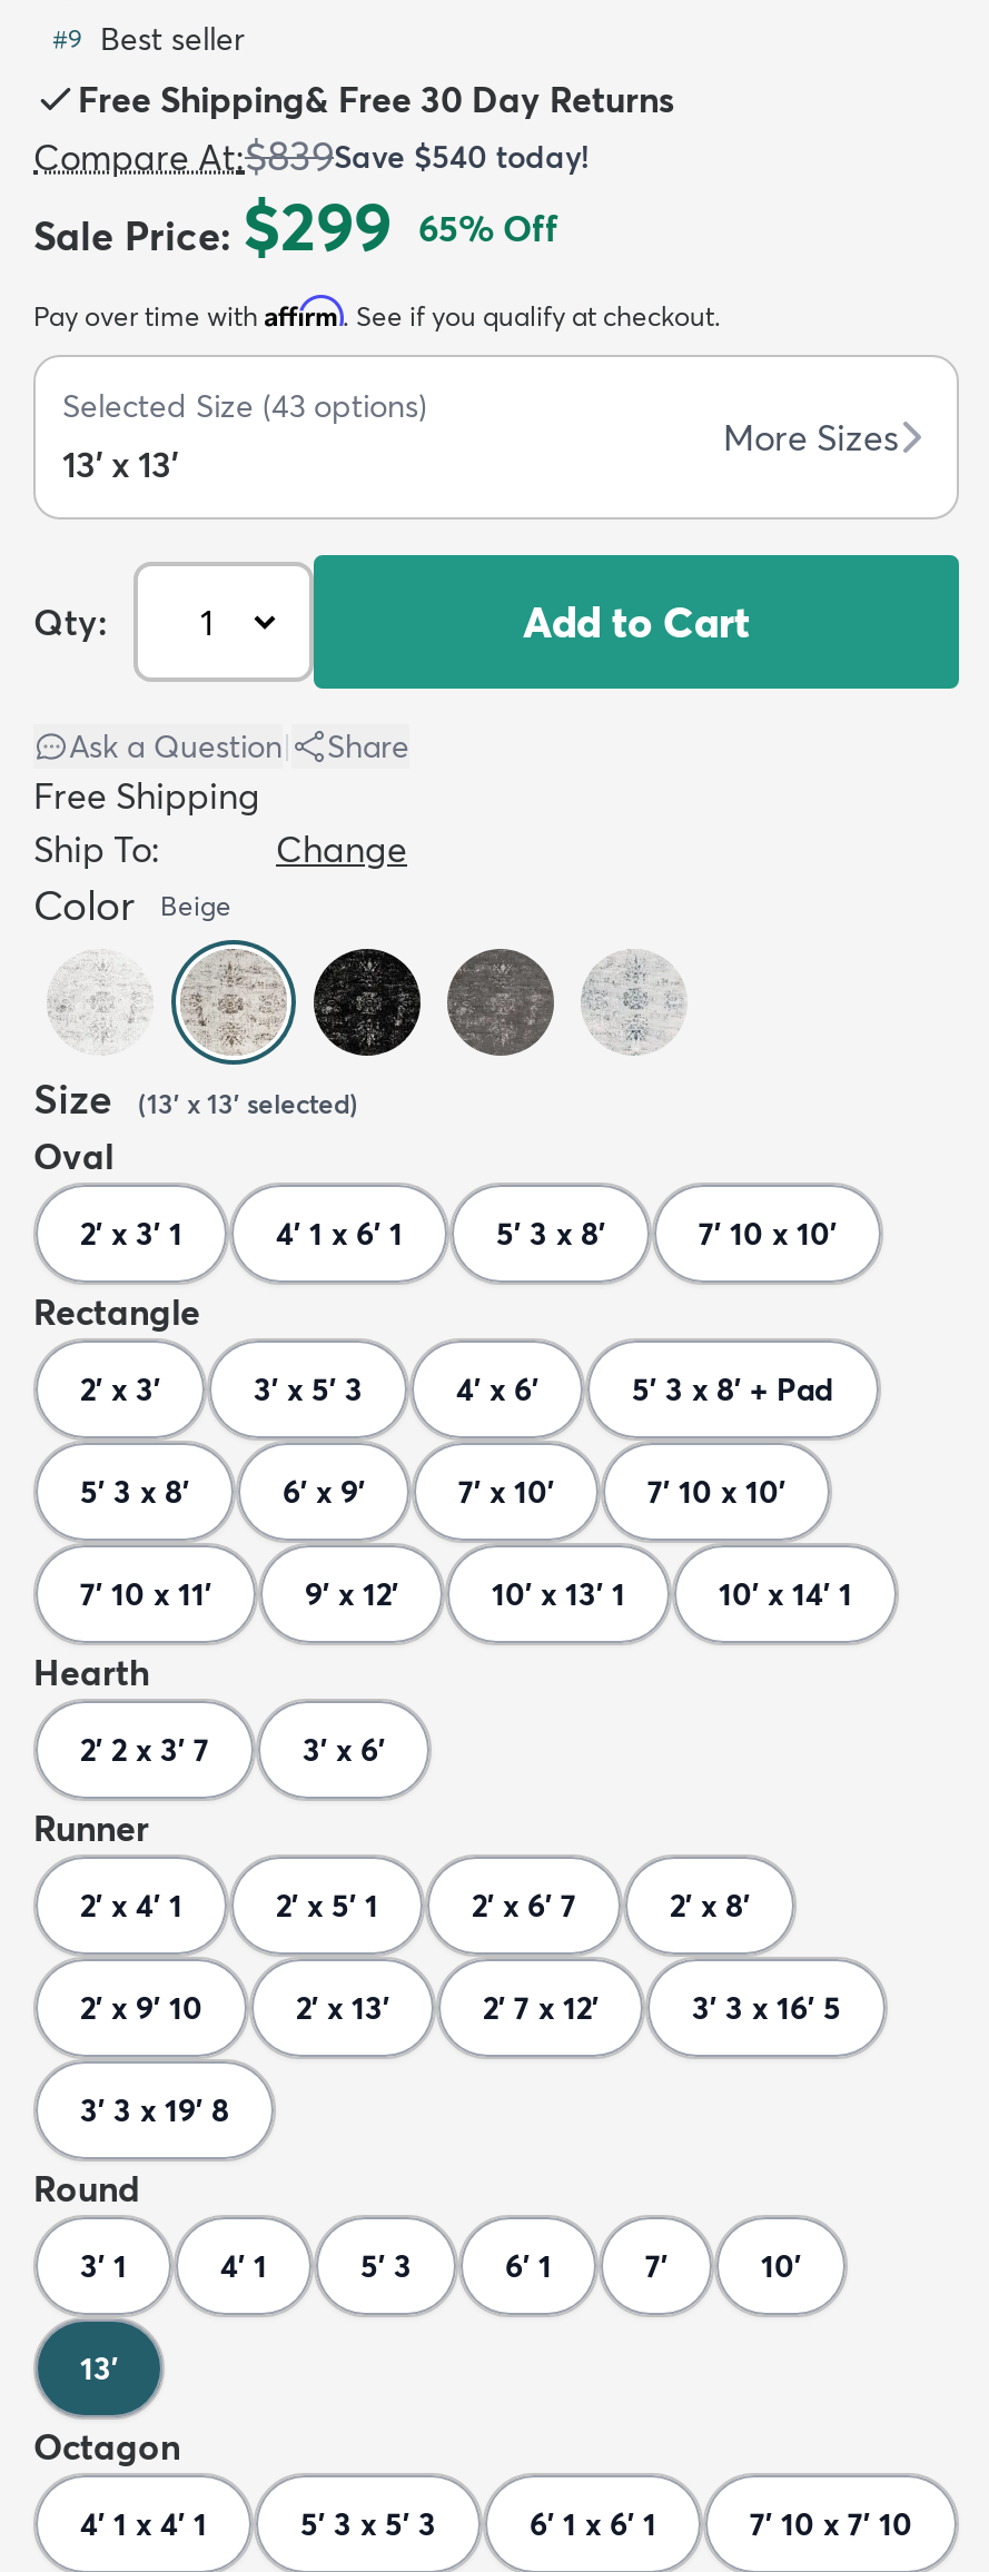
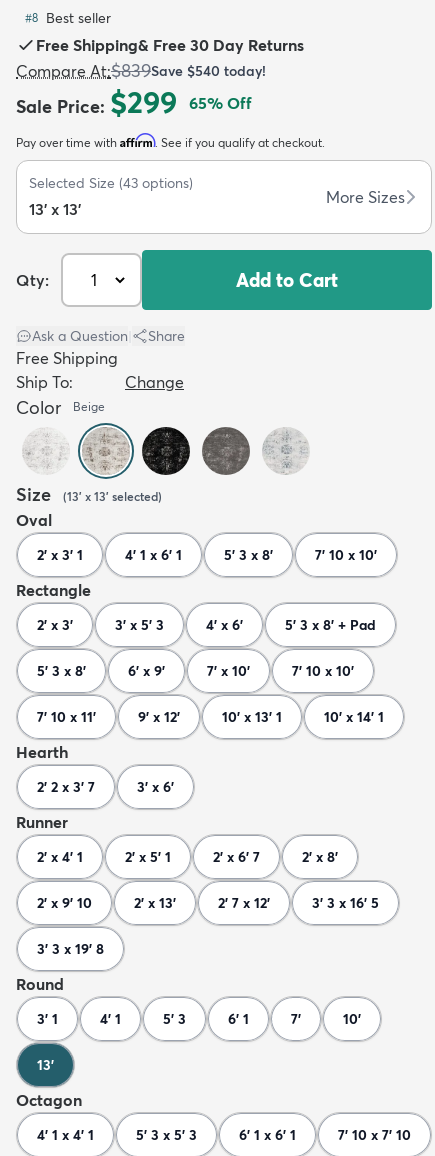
[52,19,245,59] #9 Best seller -> [24,9,111,27] #8 Best seller

